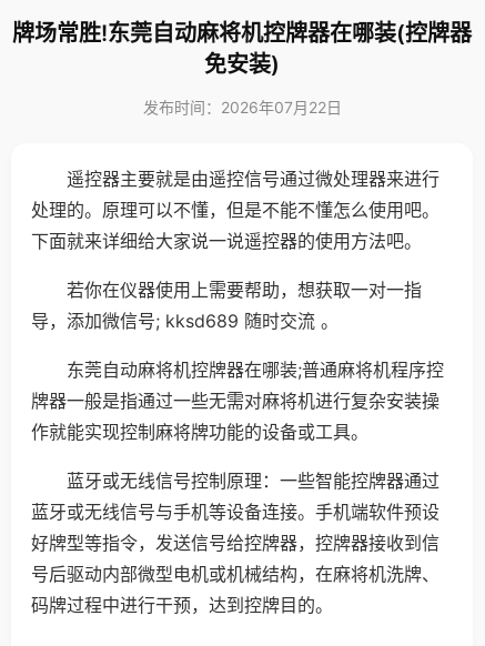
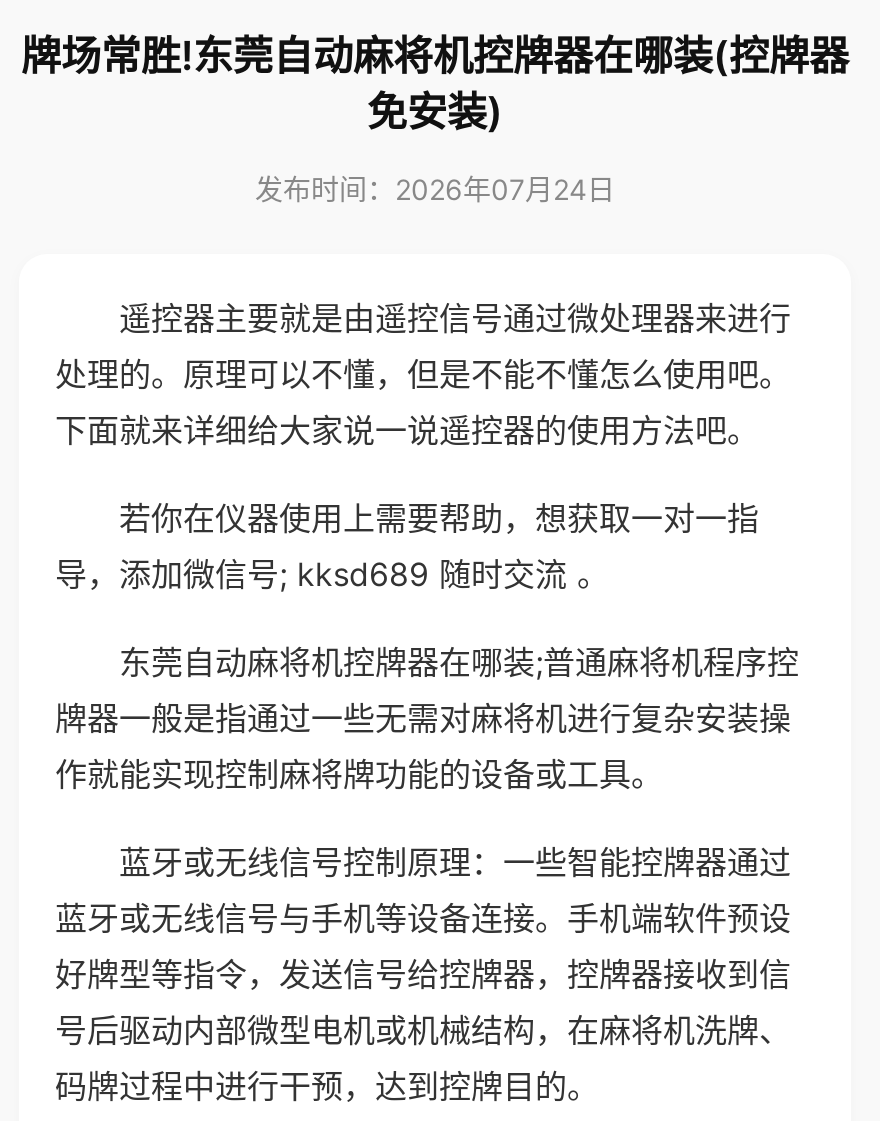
[143,98,341,117] 发布时间：2026年07月22日 -> [255,172,615,206] 发布时间：2026年07月24日

